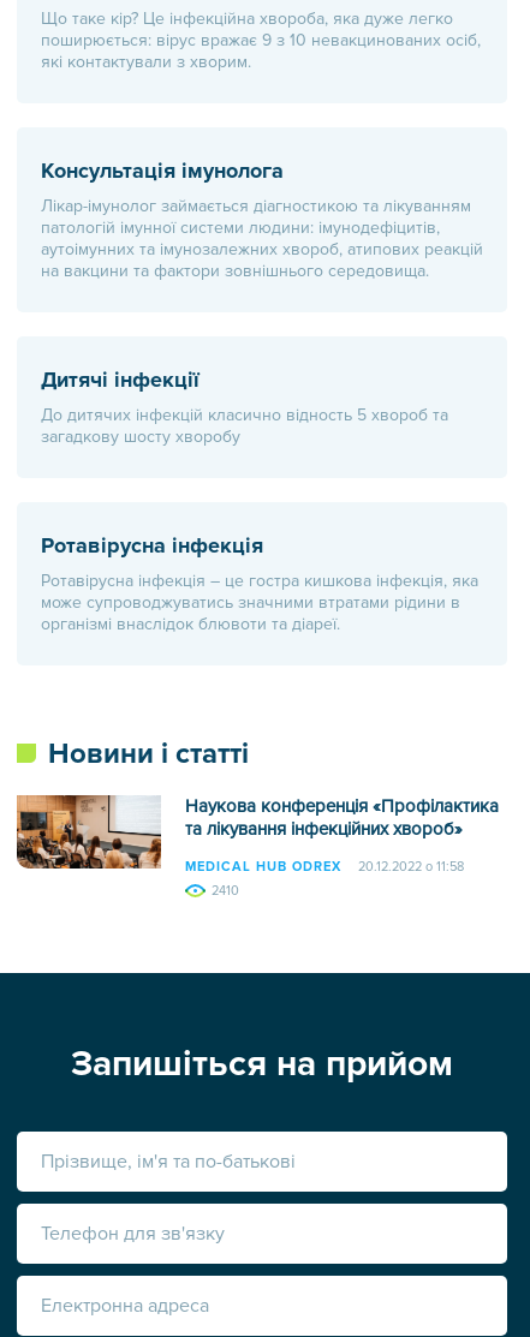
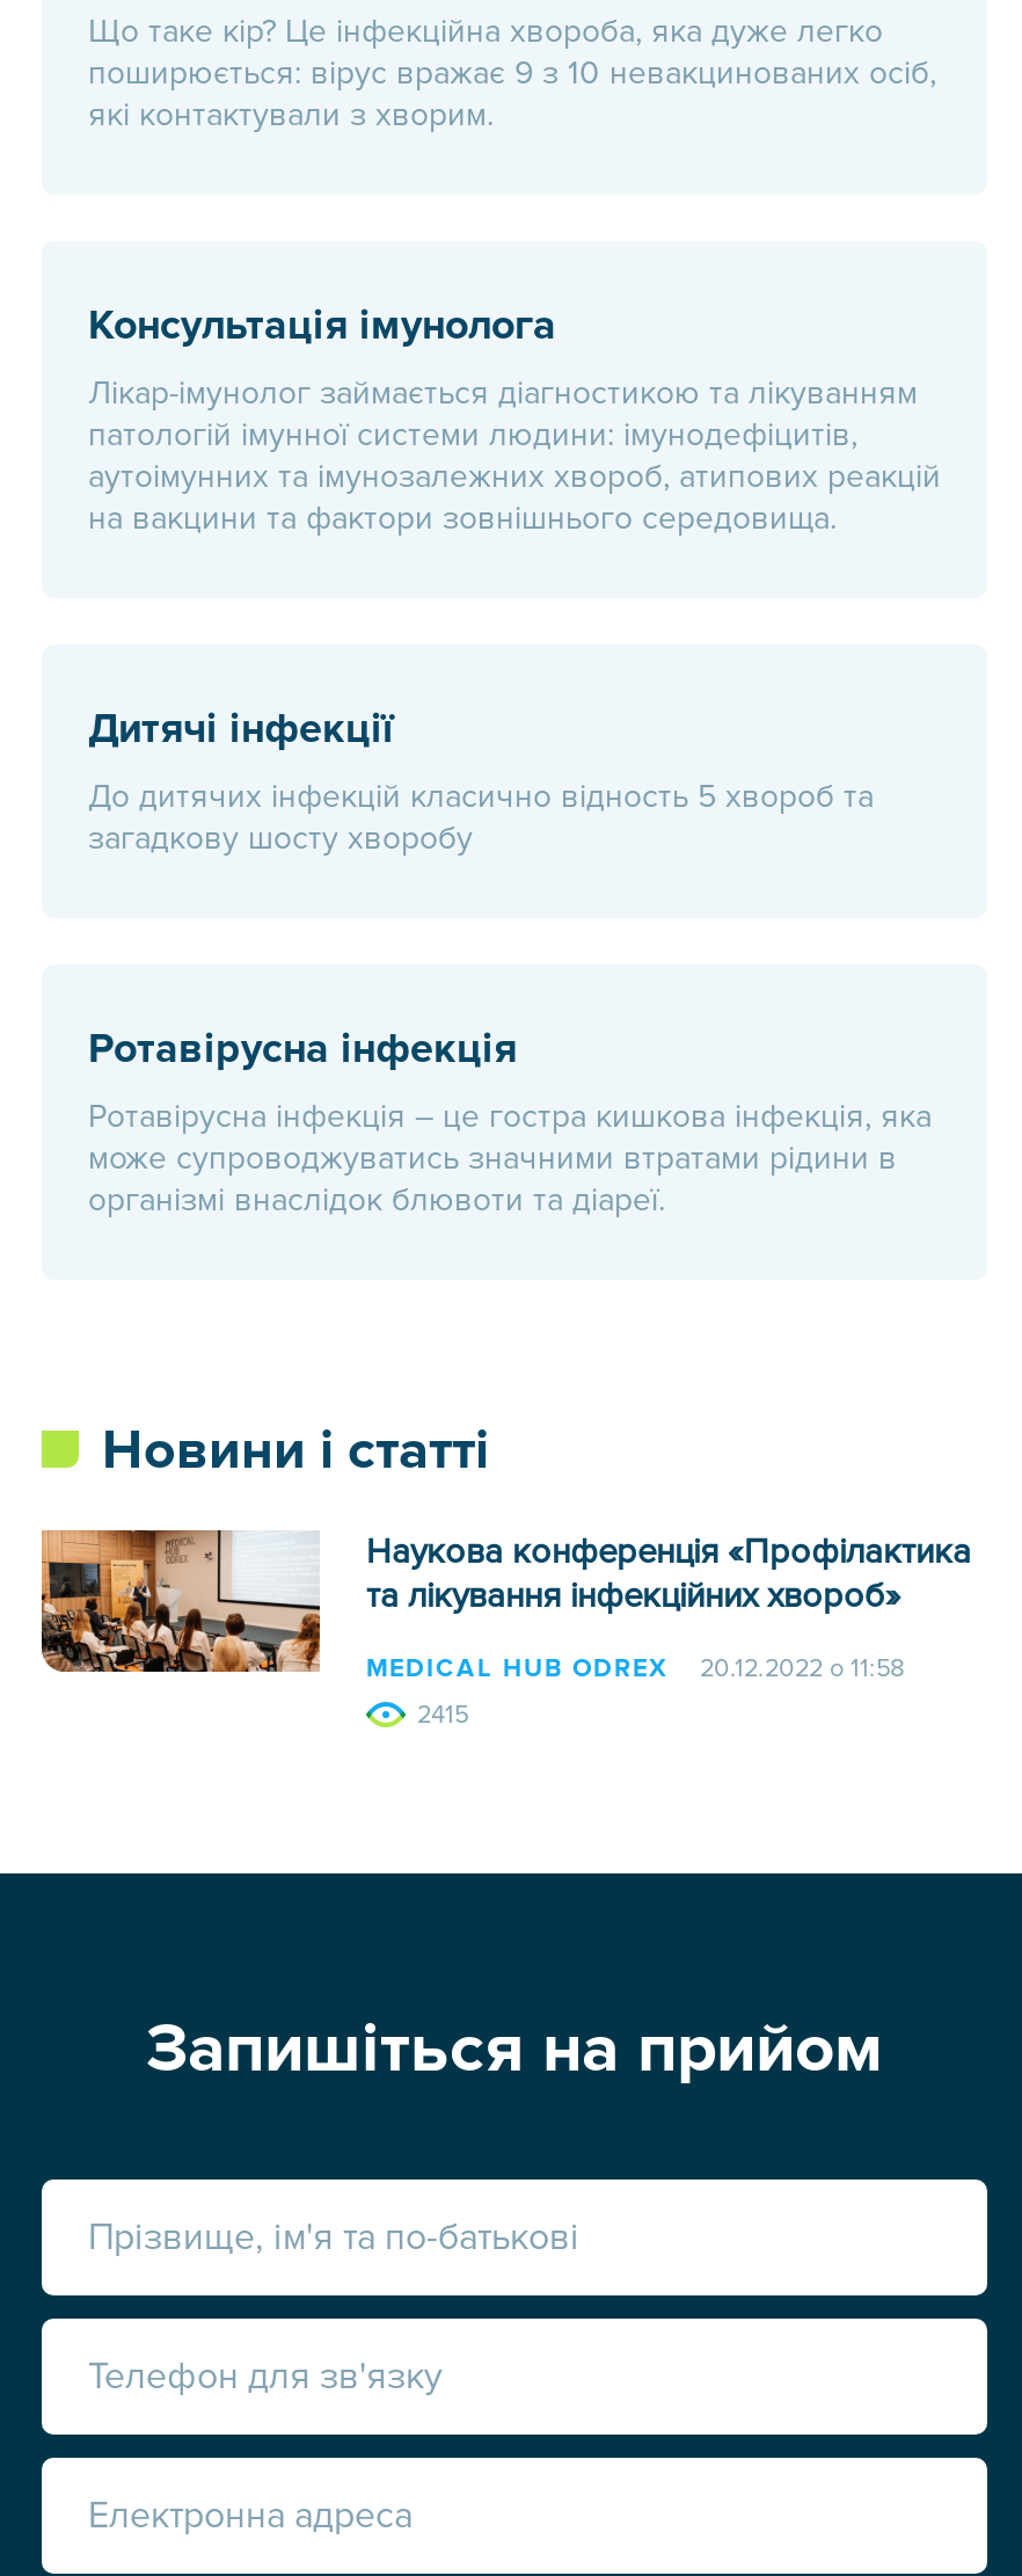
[212,883,239,899] 2410 -> [417,1700,468,1730] 2415

